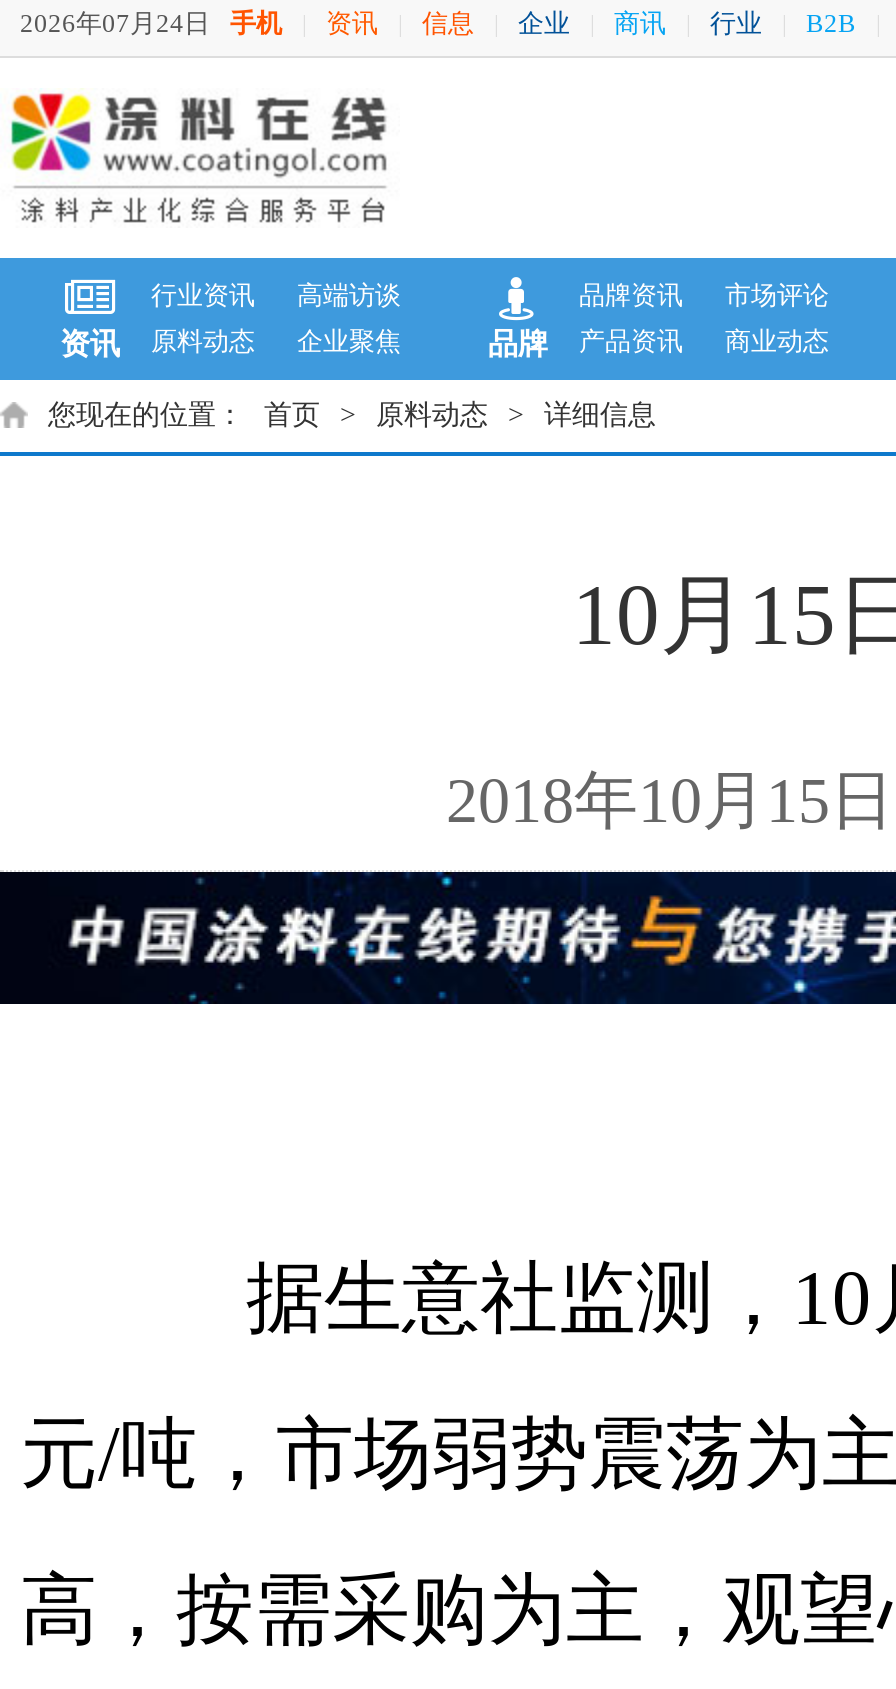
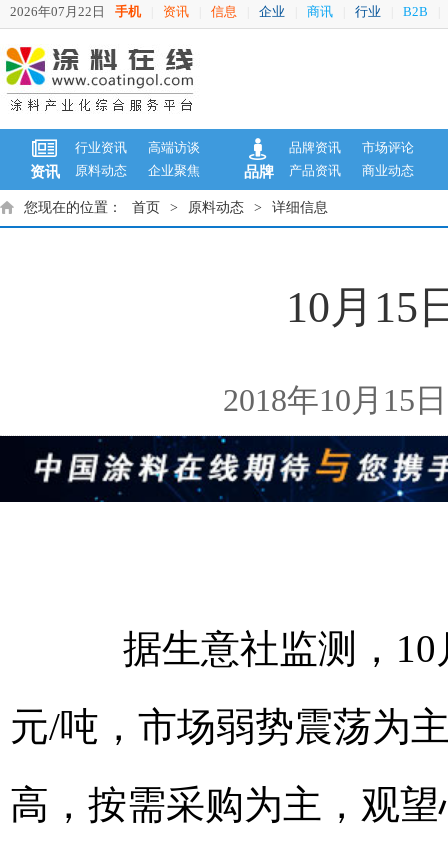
[20,8,856,38] 2026年07月24日 手机 资讯 信息 企业 商讯 行业 B2B -> [10,4,428,19] 2026年07月22日 手机 资讯 信息 企业 商讯 行业 B2B

